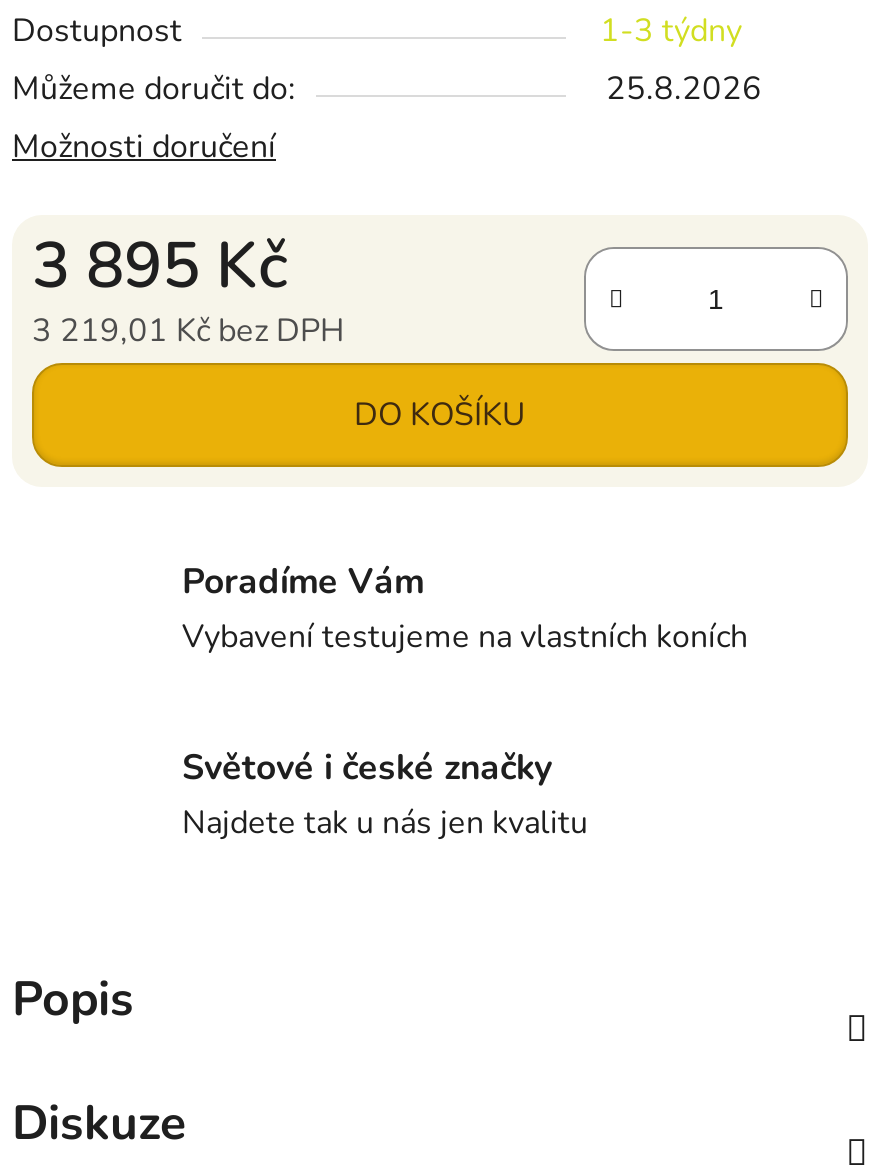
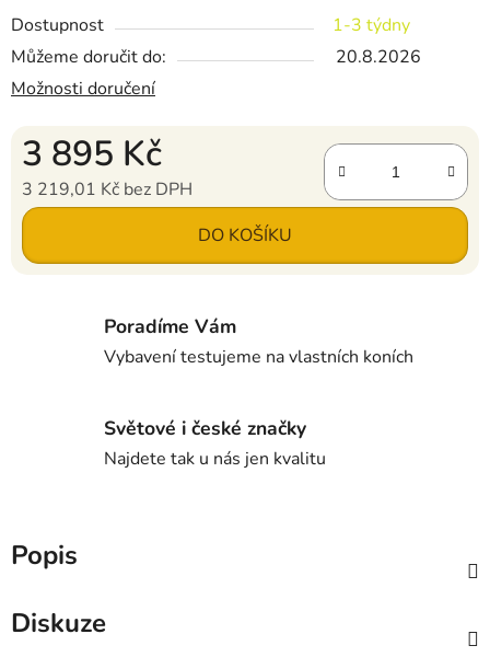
[606,67,762,111] 25.8.2026 -> [336,45,421,69] 20.8.2026

